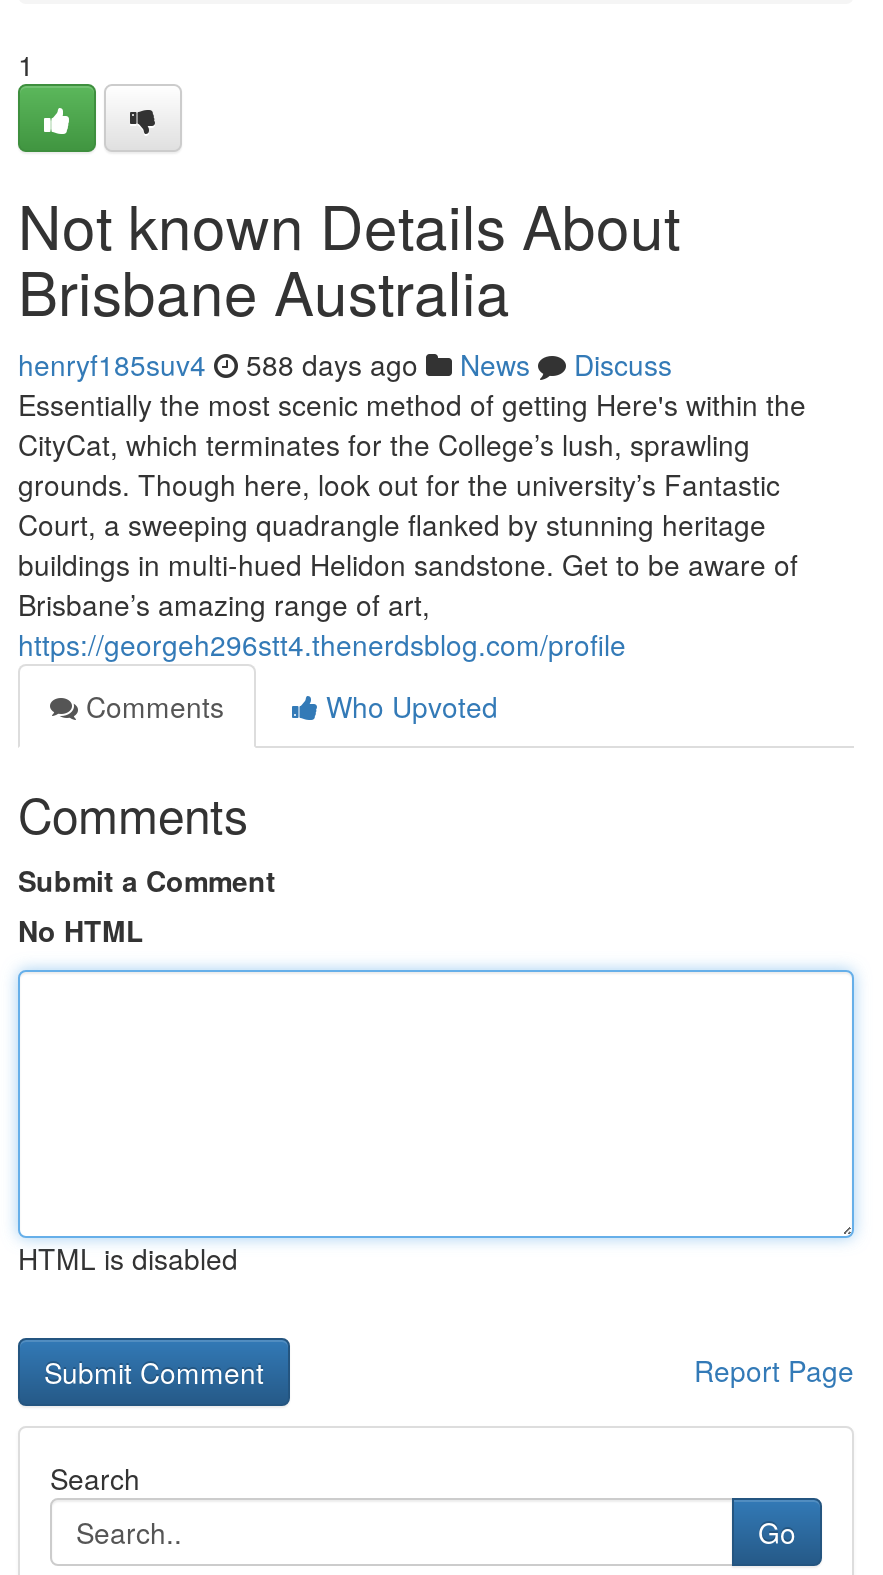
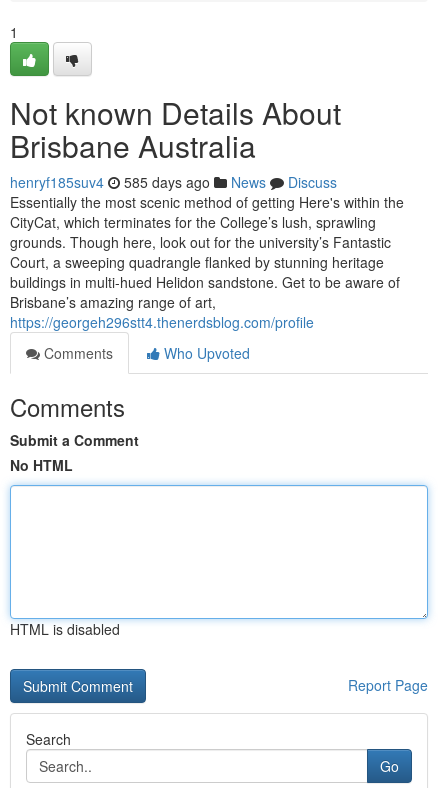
[18,344,672,384] henryf185suv4 588 days ago News Discuss -> [10,172,337,192] henryf185suv4 585 days ago News Discuss

